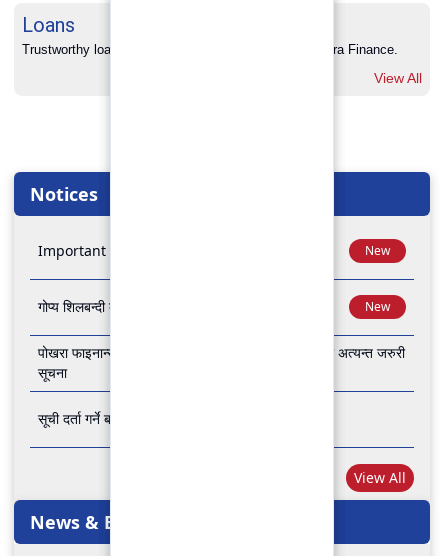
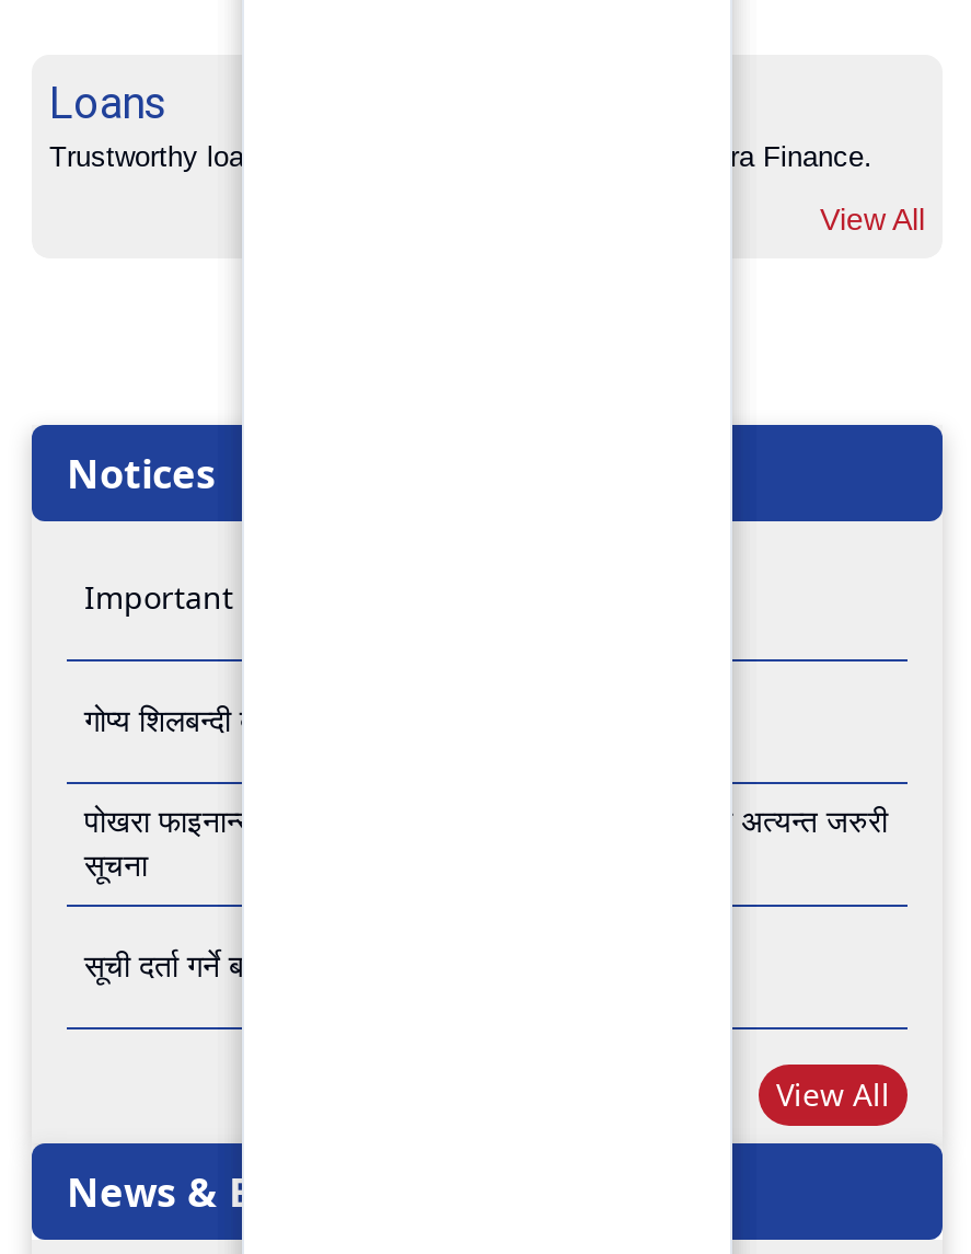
[365,242,390,259] New -> none
[365,298,390,315] New -> none

